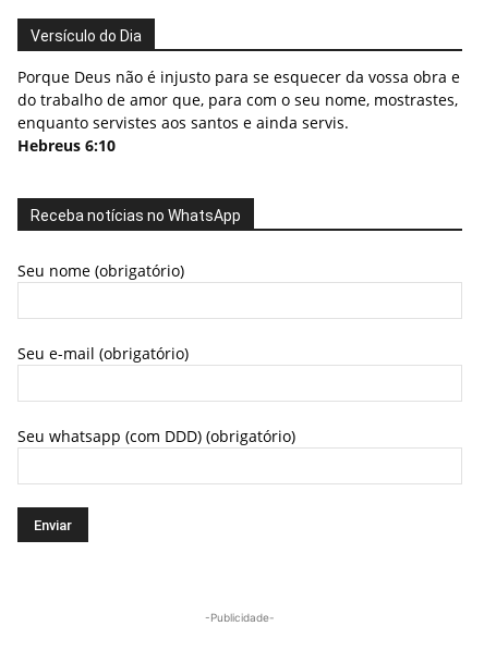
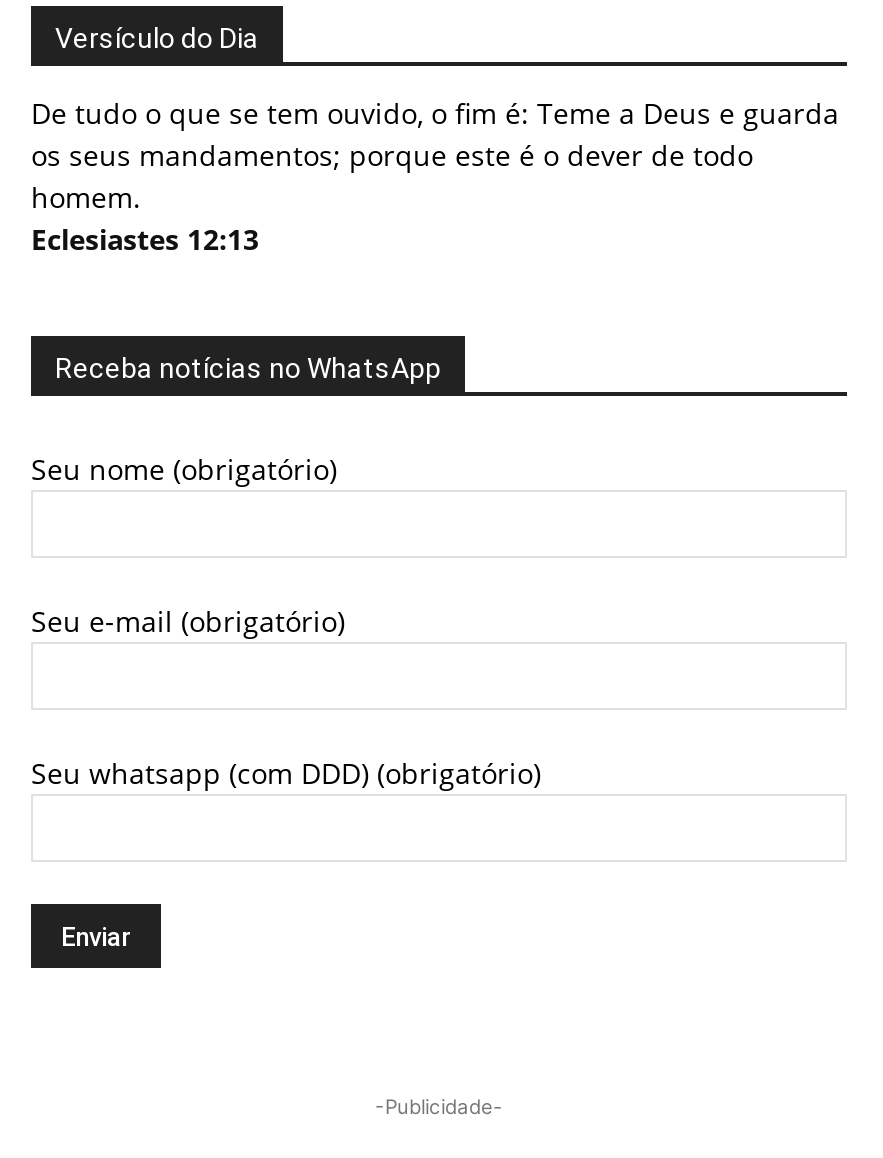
[17,67,460,156] Porque Deus não é injusto para se esquecer da vossa obra e | do trabalho de amor que, para com o seu nome, mostrastes, | enquanto servistes aos santos e ainda servis. | Hebreus 6:10 -> [31,95,839,259] De tudo o que se tem ouvido, o fim é: Teme a Deus e guarda | os seus mandamentos; porque este é o dever de todo | homem. | Eclesiastes 12:13

